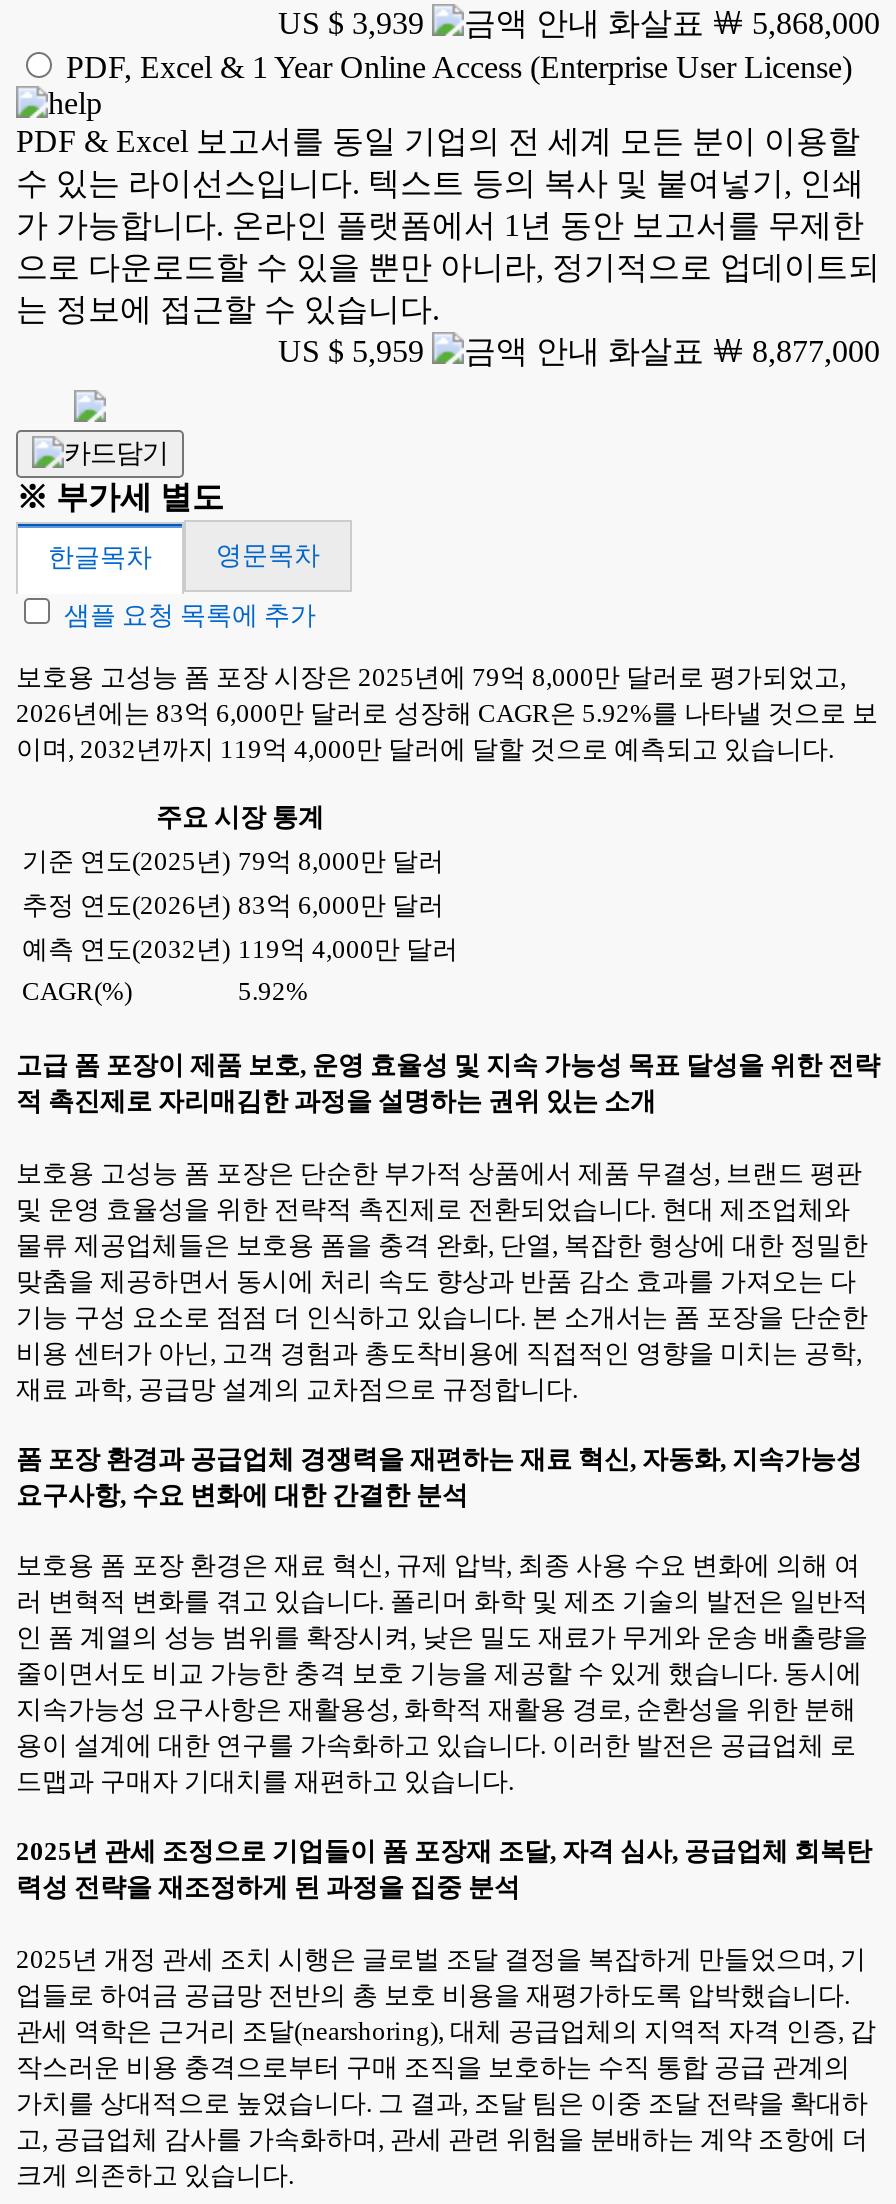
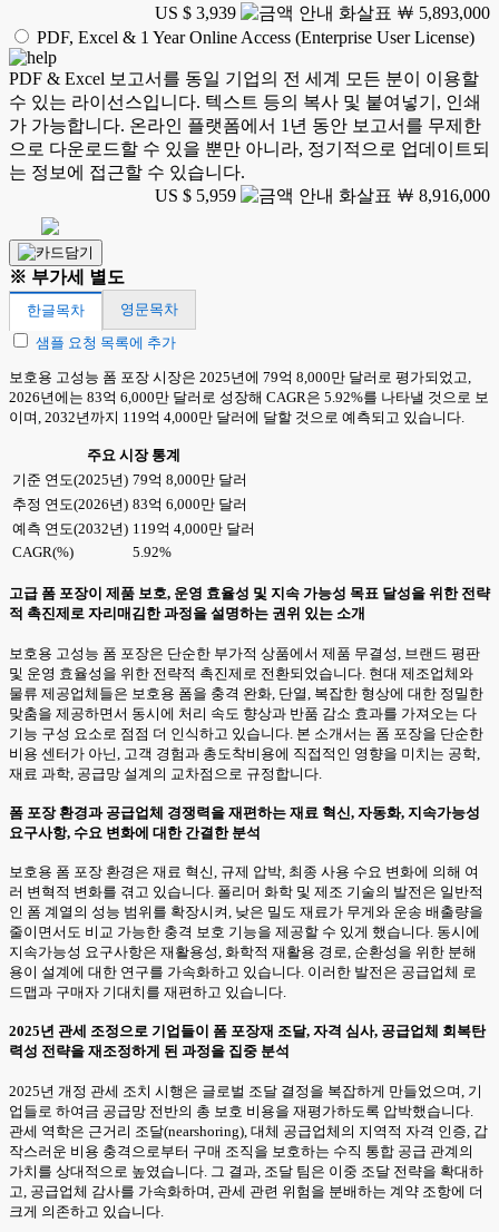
[712,6,880,40] ￦ 5,868,000 -> [397,3,490,22] ￦ 5,893,000
[712,334,880,368] ￦ 8,877,000 -> [397,186,490,205] ￦ 8,916,000

